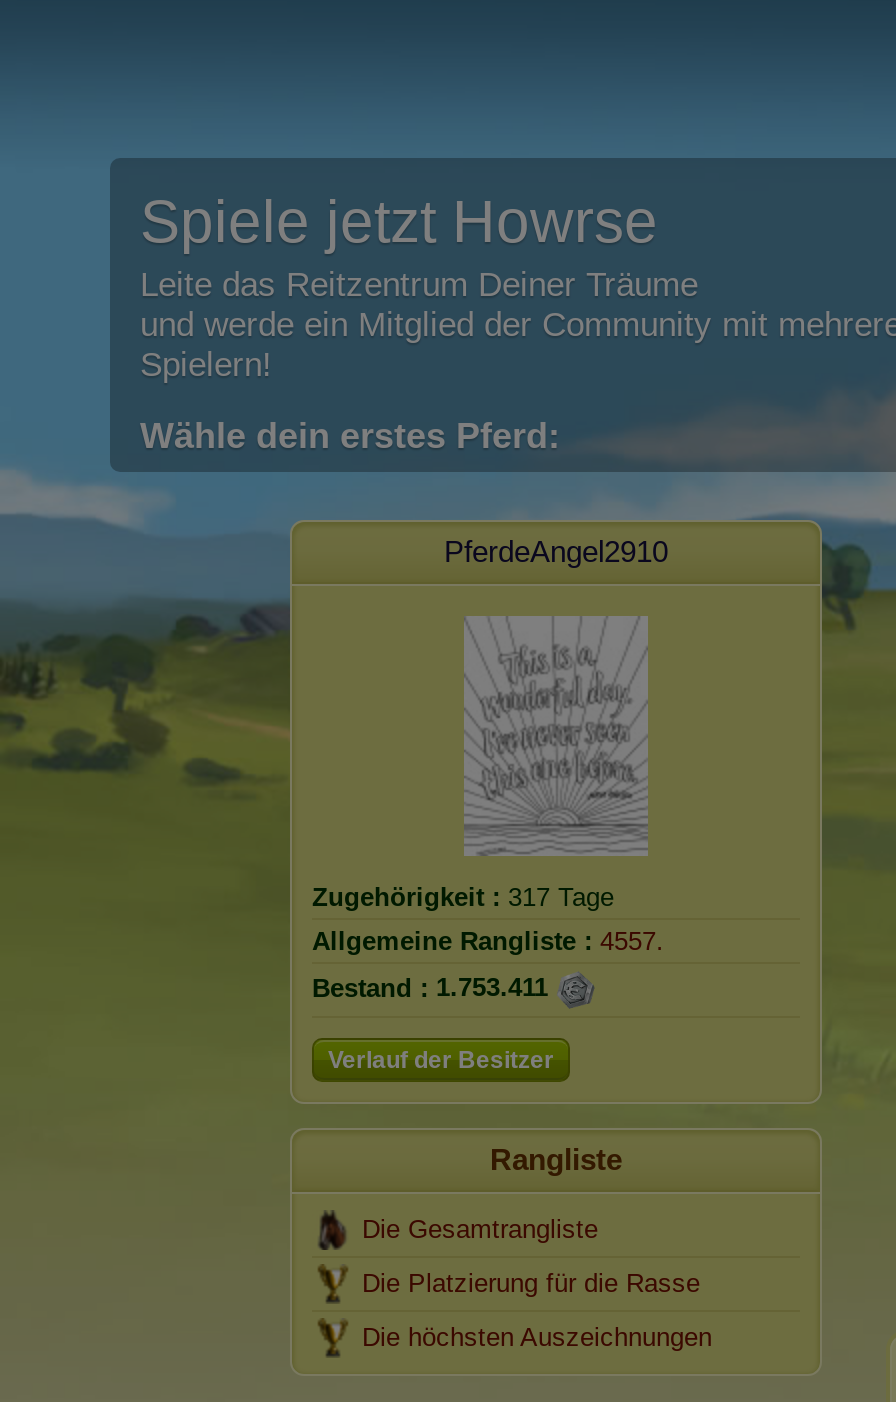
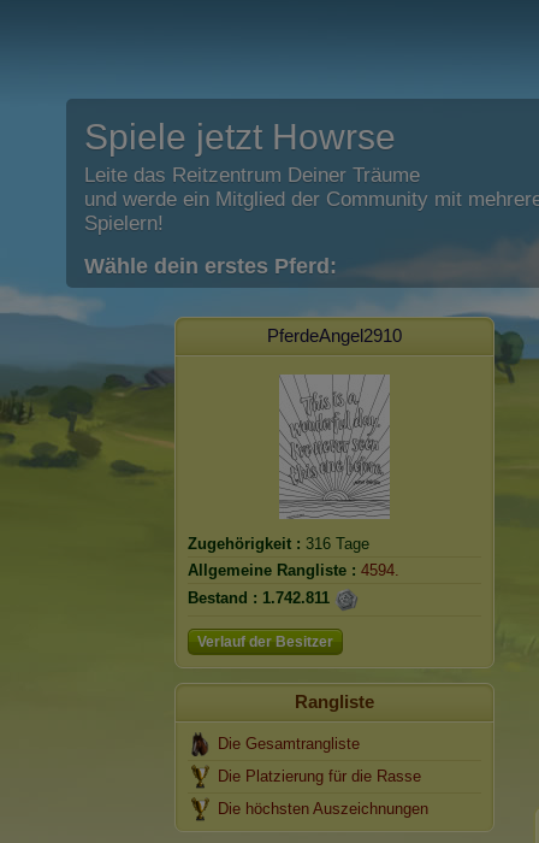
[312,882,614,912] Zugehörigkeit : 317 Tage -> [188,535,369,553] Zugehörigkeit : 316 Tage
[312,926,664,956] Allgemeine Rangliste : 4557. -> [188,561,399,579] Allgemeine Rangliste : 4594.
[312,973,548,1003] Bestand : 1.753.411 -> [188,589,330,607] Bestand : 1.742.811

